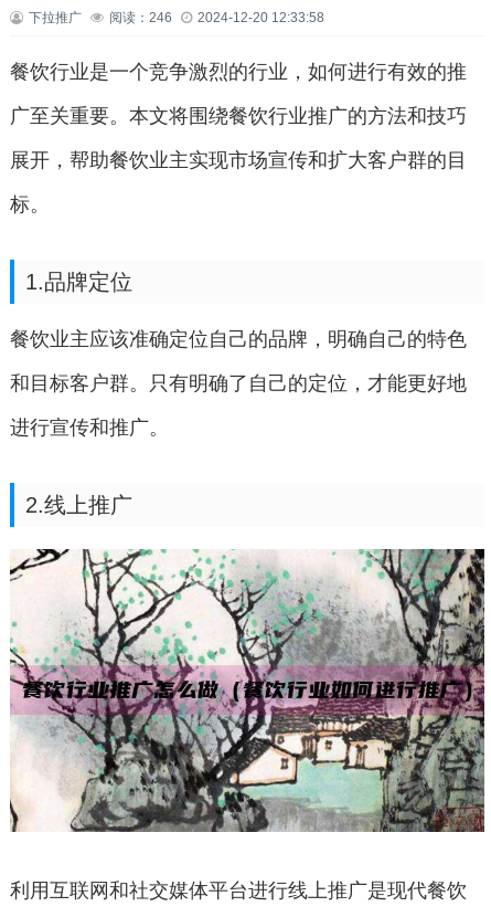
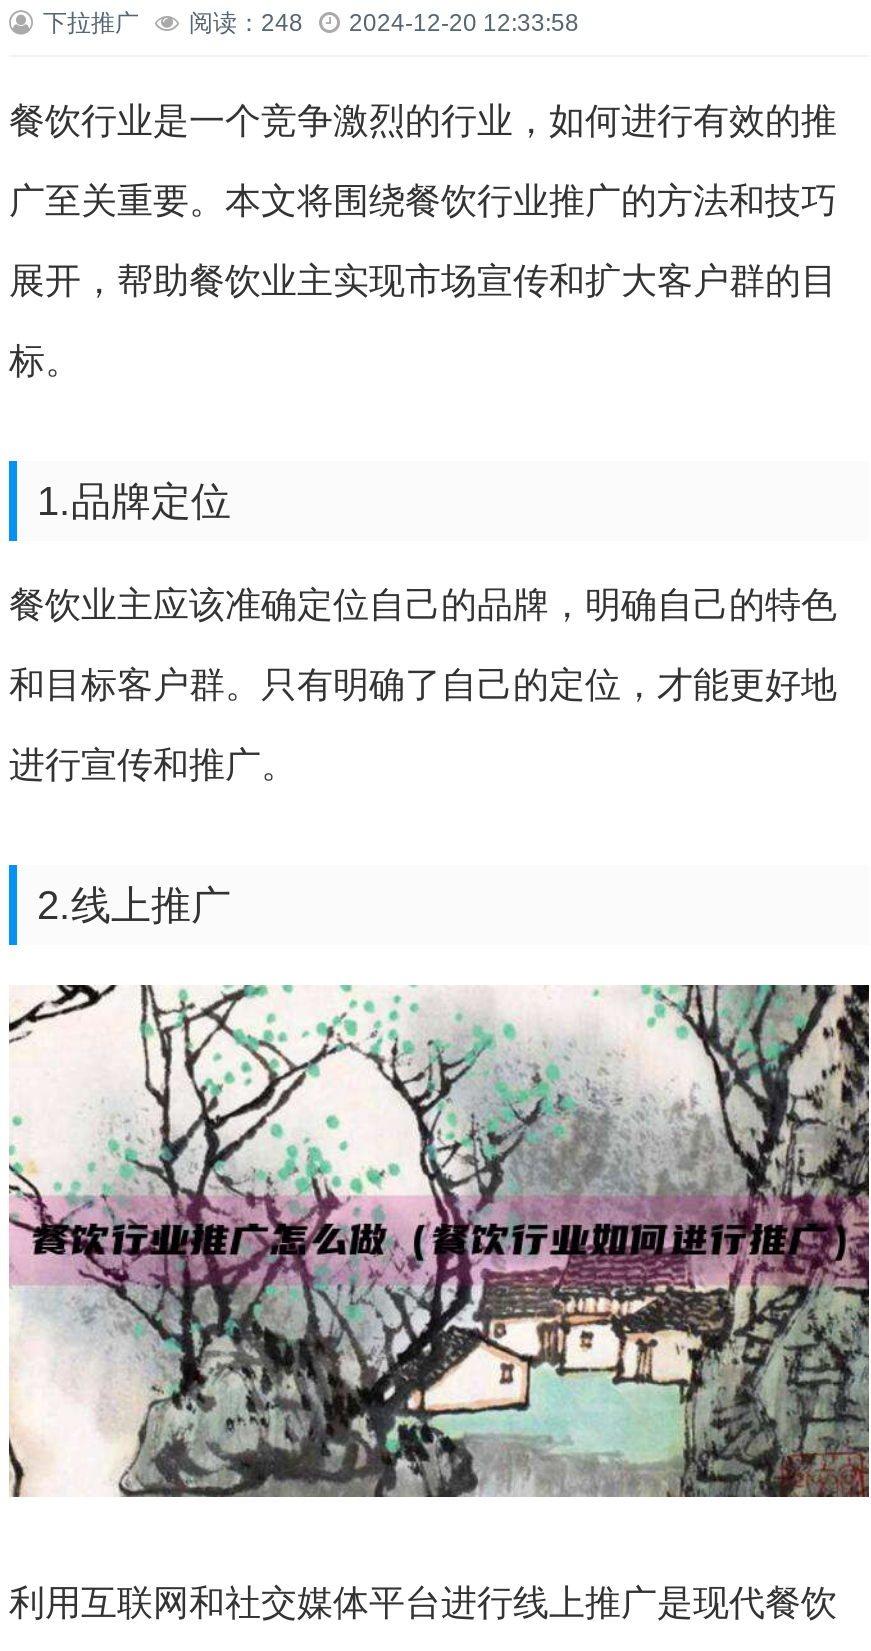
[29,10,324,25] 下拉推广 阅读：246 2024-12-20 12:33:58 -> [43,9,579,37] 下拉推广 阅读：248 2024-12-20 12:33:58

